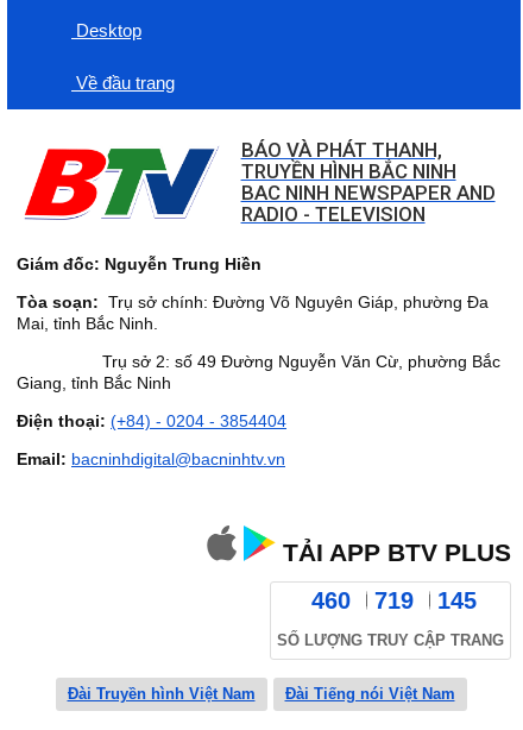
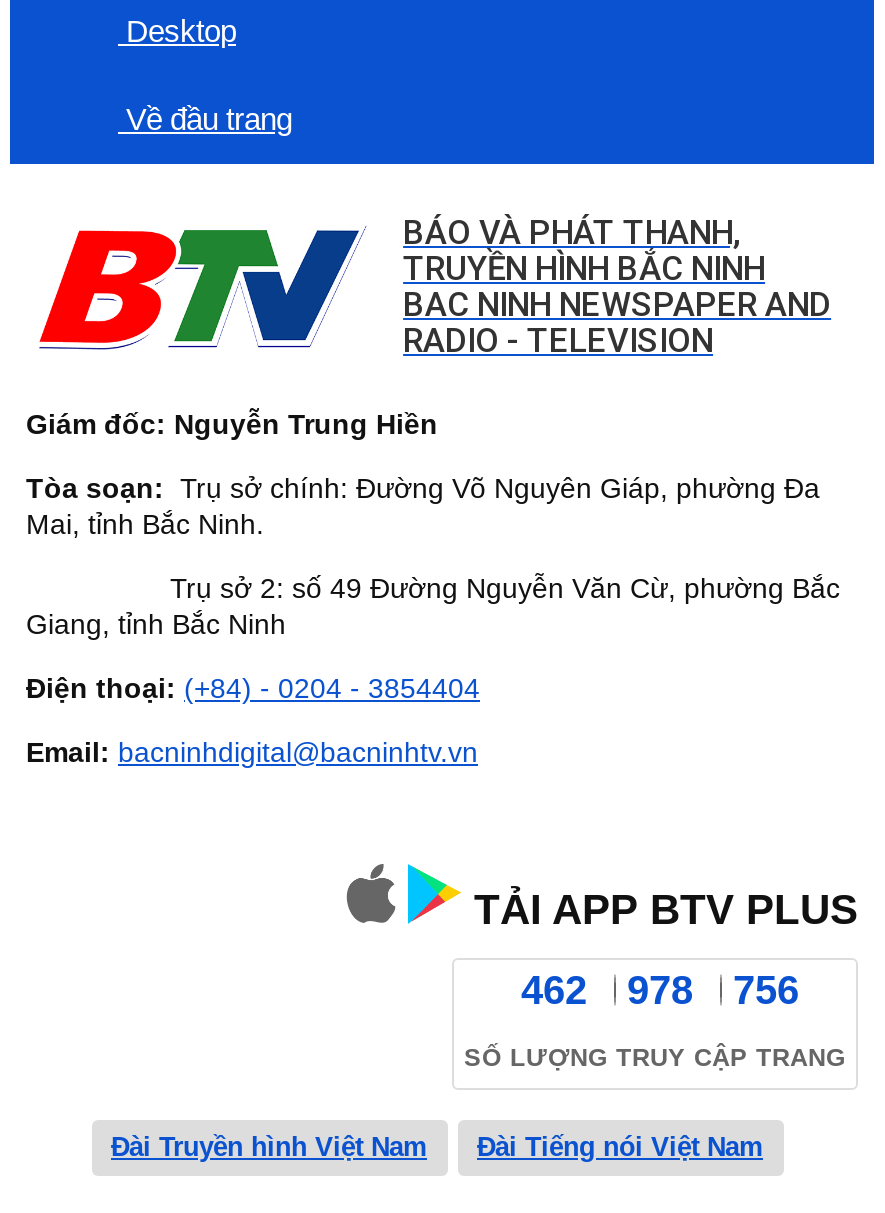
[311,587,350,613] 460 -> [521,967,587,1011] 462
[374,587,413,613] 719 -> [627,967,693,1011] 978
[437,587,476,613] 145 -> [733,967,799,1011] 756

